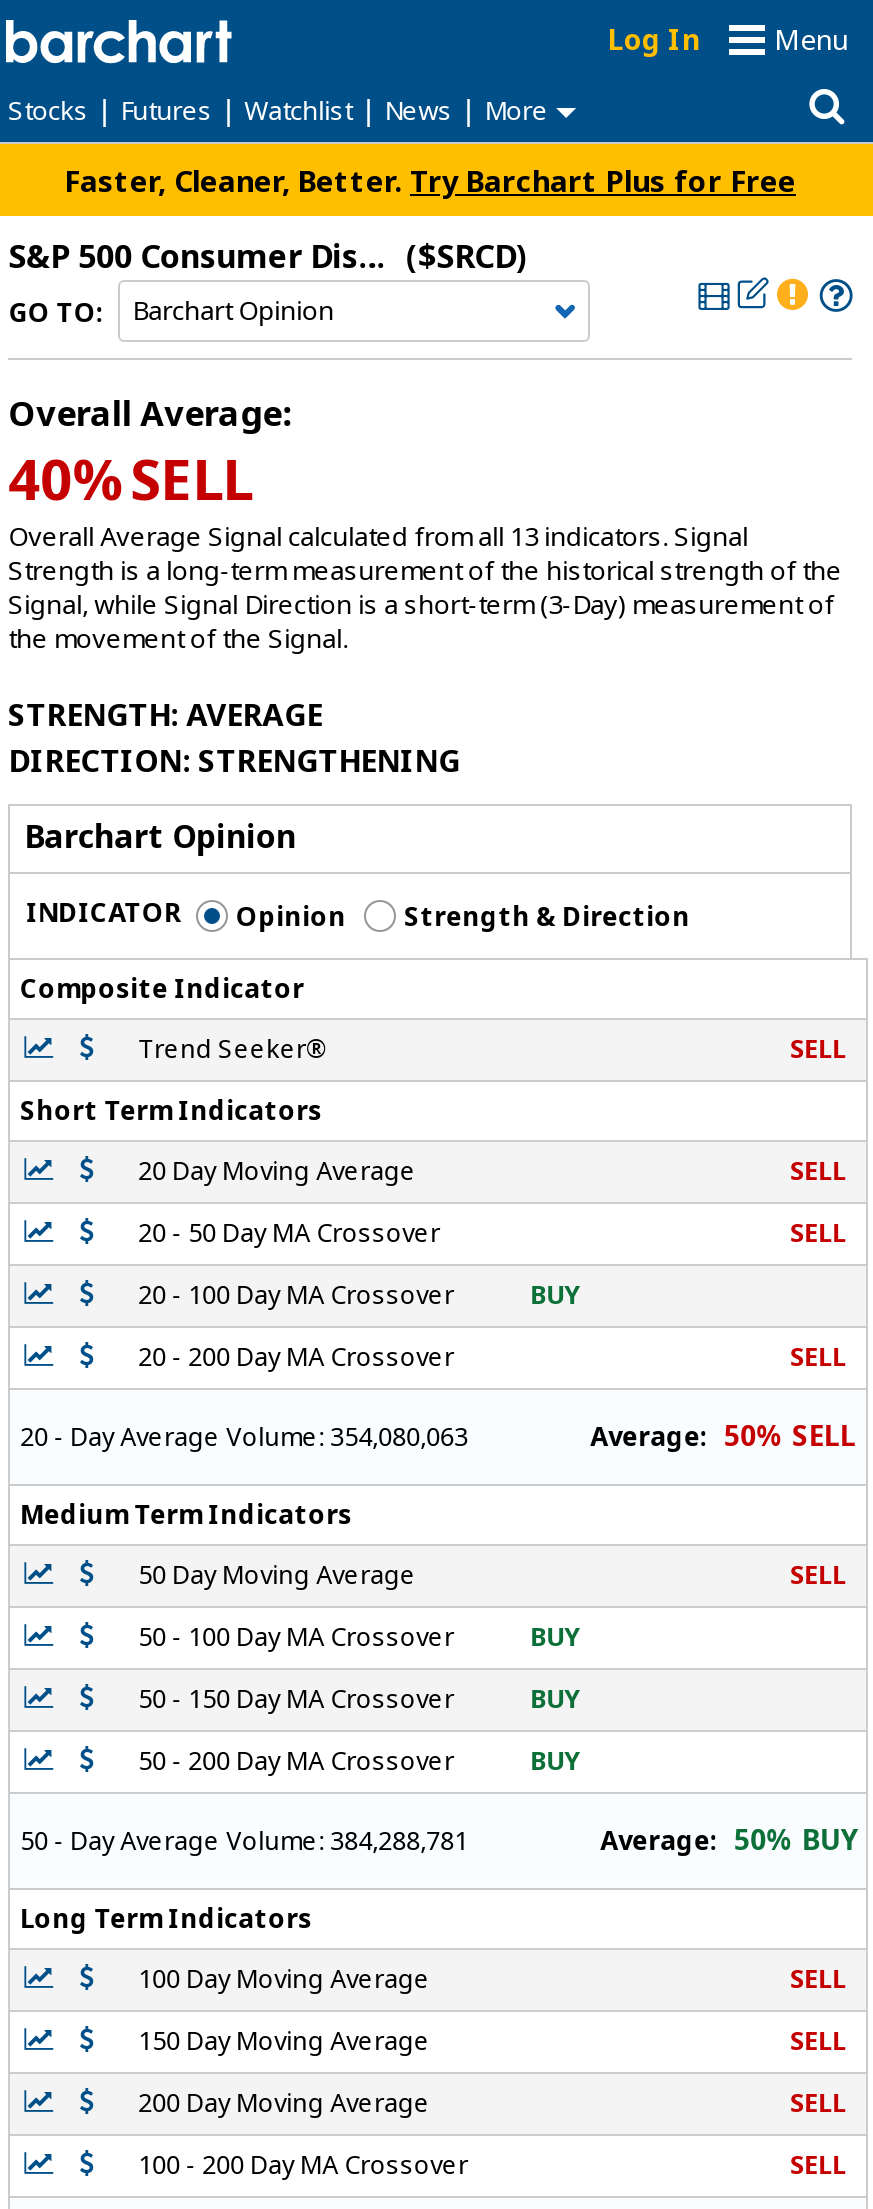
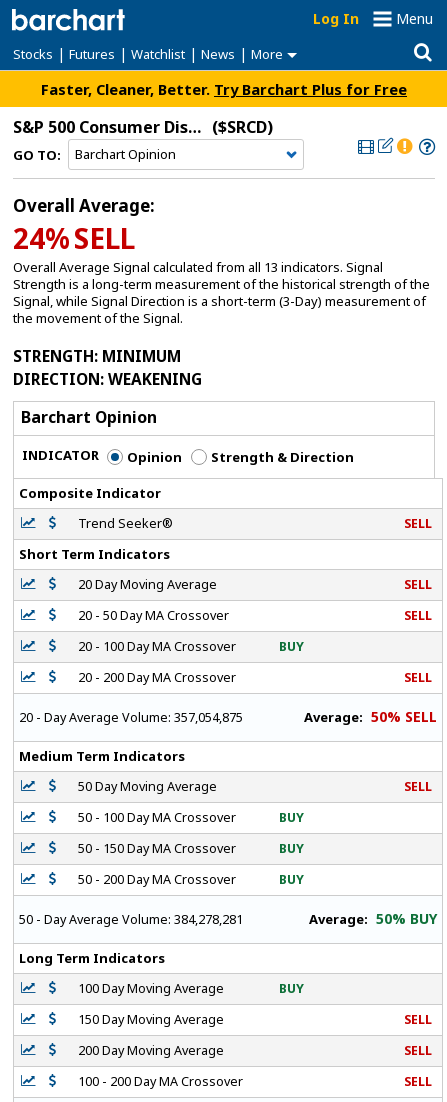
[8,440,252,516] 40% SELL -> [13,219,135,257] 24% SELL
[8,693,322,735] STRENGTH: AVERAGE -> [13,345,181,366] STRENGTH: MINIMUM
[8,739,460,781] DIRECTION: STRENGTHENING -> [13,368,202,389] DIRECTION: WEAKENING
[20,1421,468,1455] 20 - Day Average Volume: 354,080,063 -> [19,709,243,726] 20 - Day Average Volume: 357,054,875
[20,1825,468,1859] 50 - Day Average Volume: 384,288,781 -> [19,911,243,928] 50 - Day Average Volume: 384,278,281
[790,1963,846,1997] SELL -> [279,980,304,997] BUY

